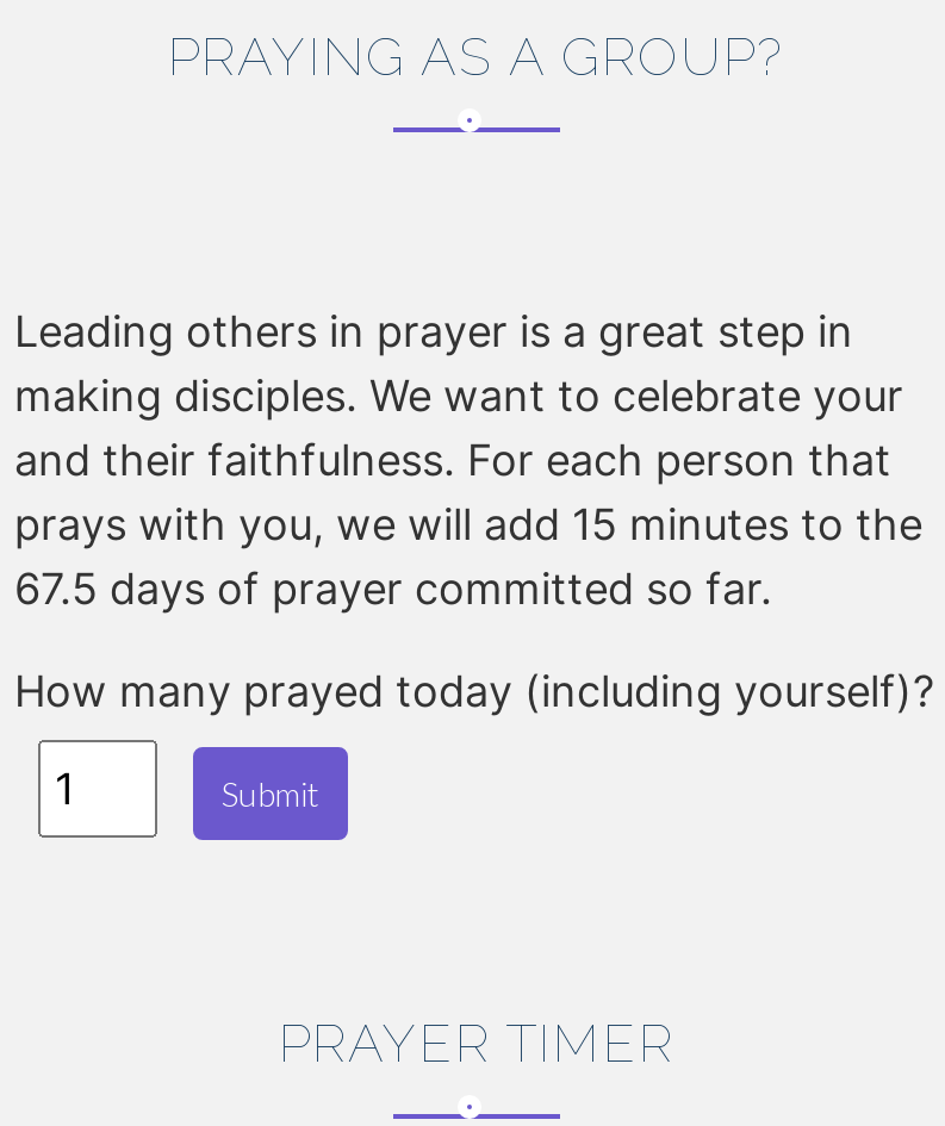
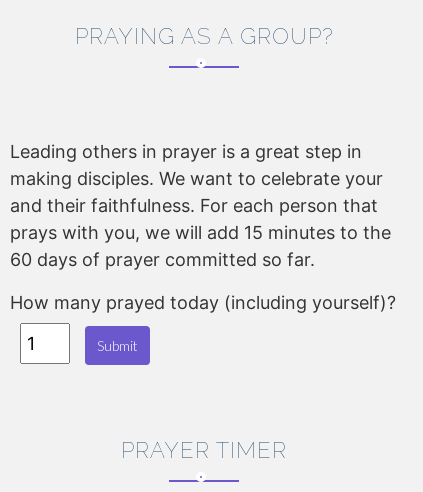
[14,563,772,613] 67.5 days of prayer committed so far. -> [10,249,315,270] 60 days of prayer committed so far.

